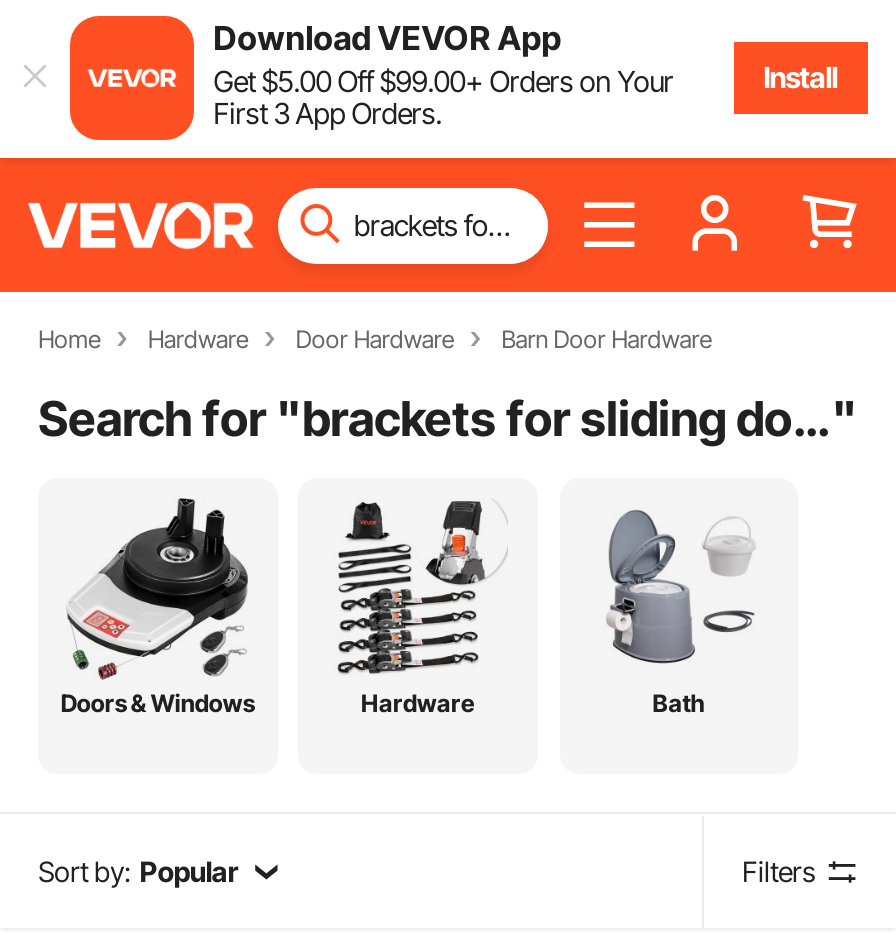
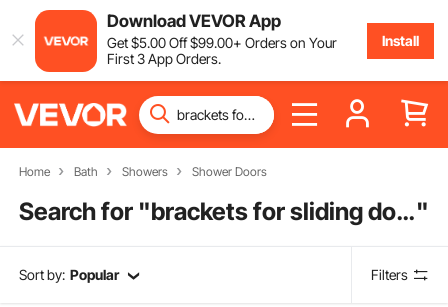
[148,324,711,354] Hardware | Door Hardware | Barn Door Hardware -> [74,164,267,179] Bath | Showers | Shower Doors
[61,496,704,719] [image] | Doors & Windows | Hardware | Bath -> none
[336,498,490,634] [image] -> none
[606,508,756,666] [image] -> none

